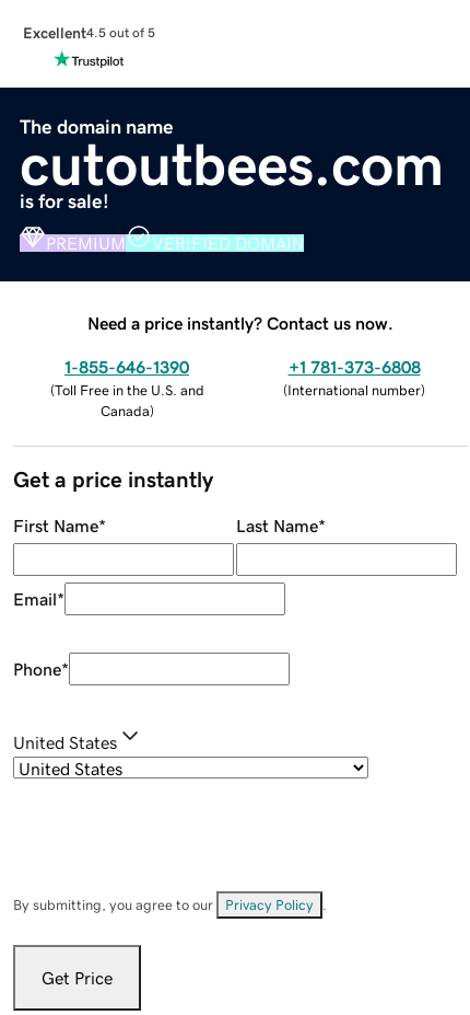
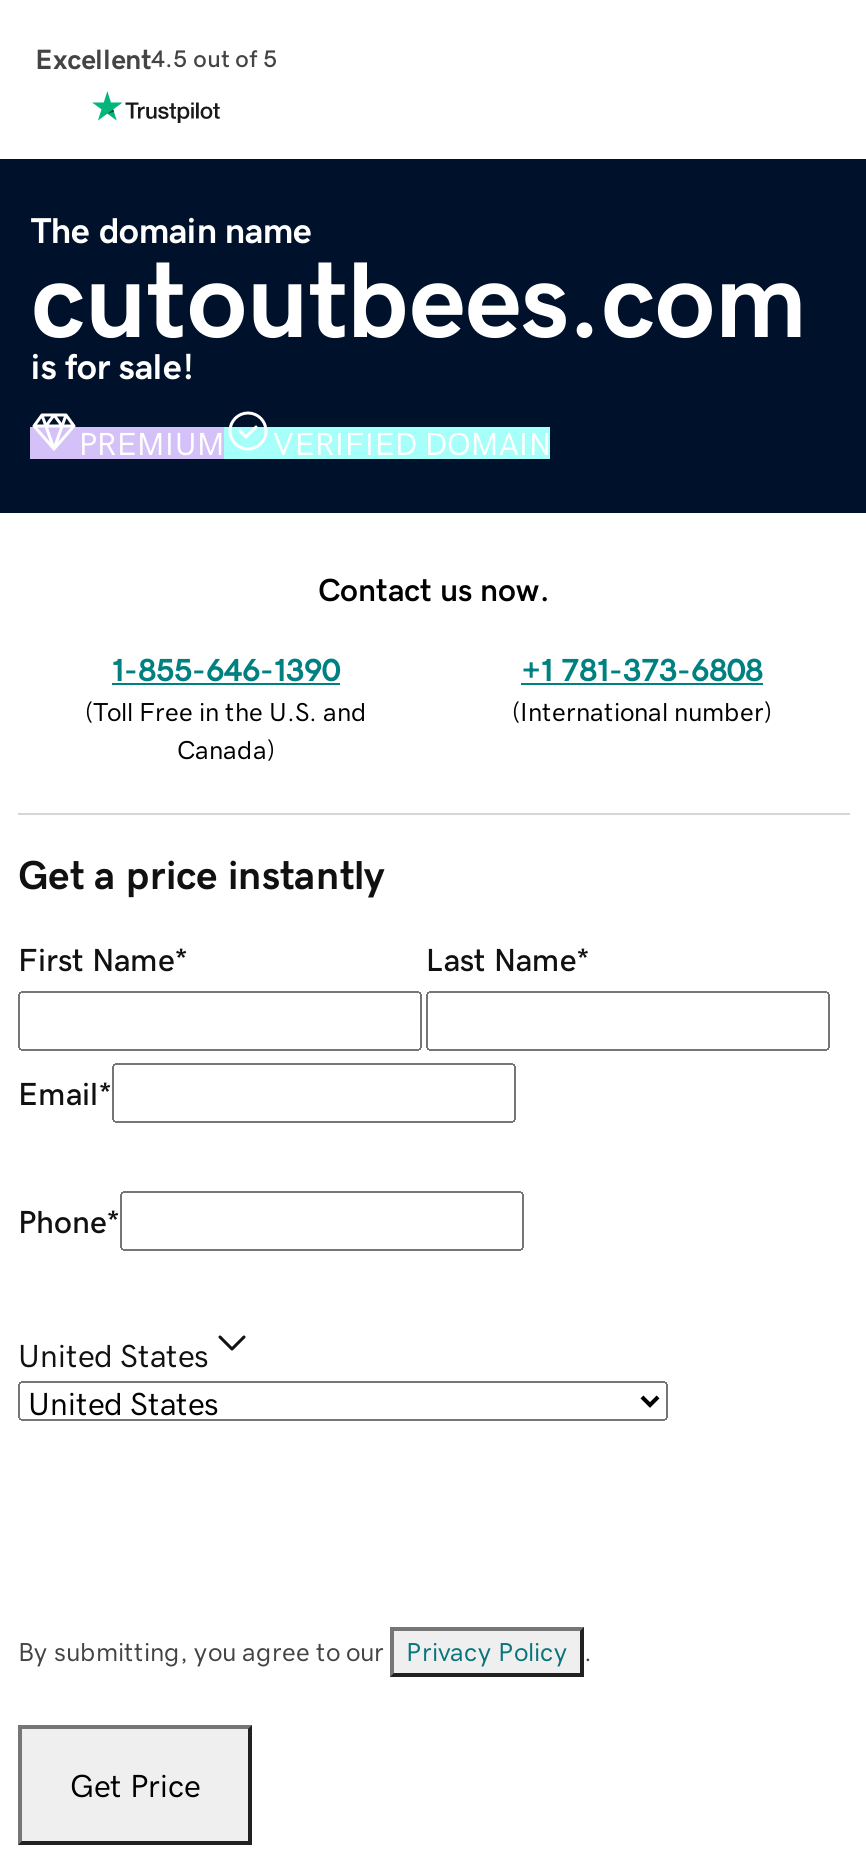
[87,314,393,331] Need a price instantly? Contact us now. -> [318,572,550,604] Contact us now.

